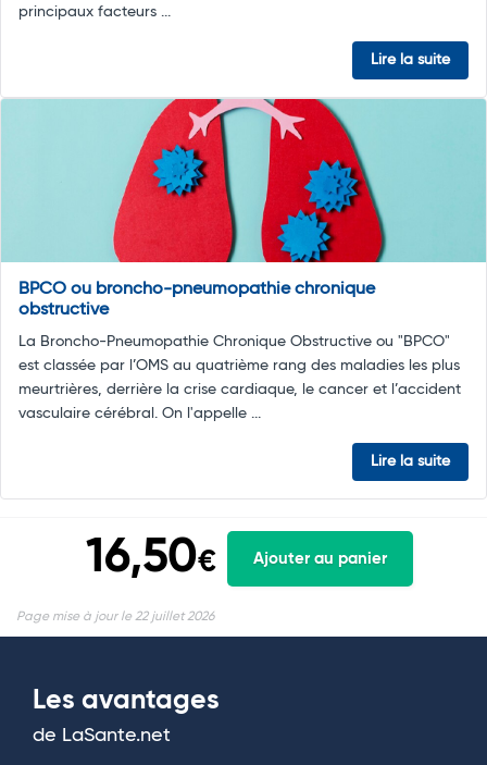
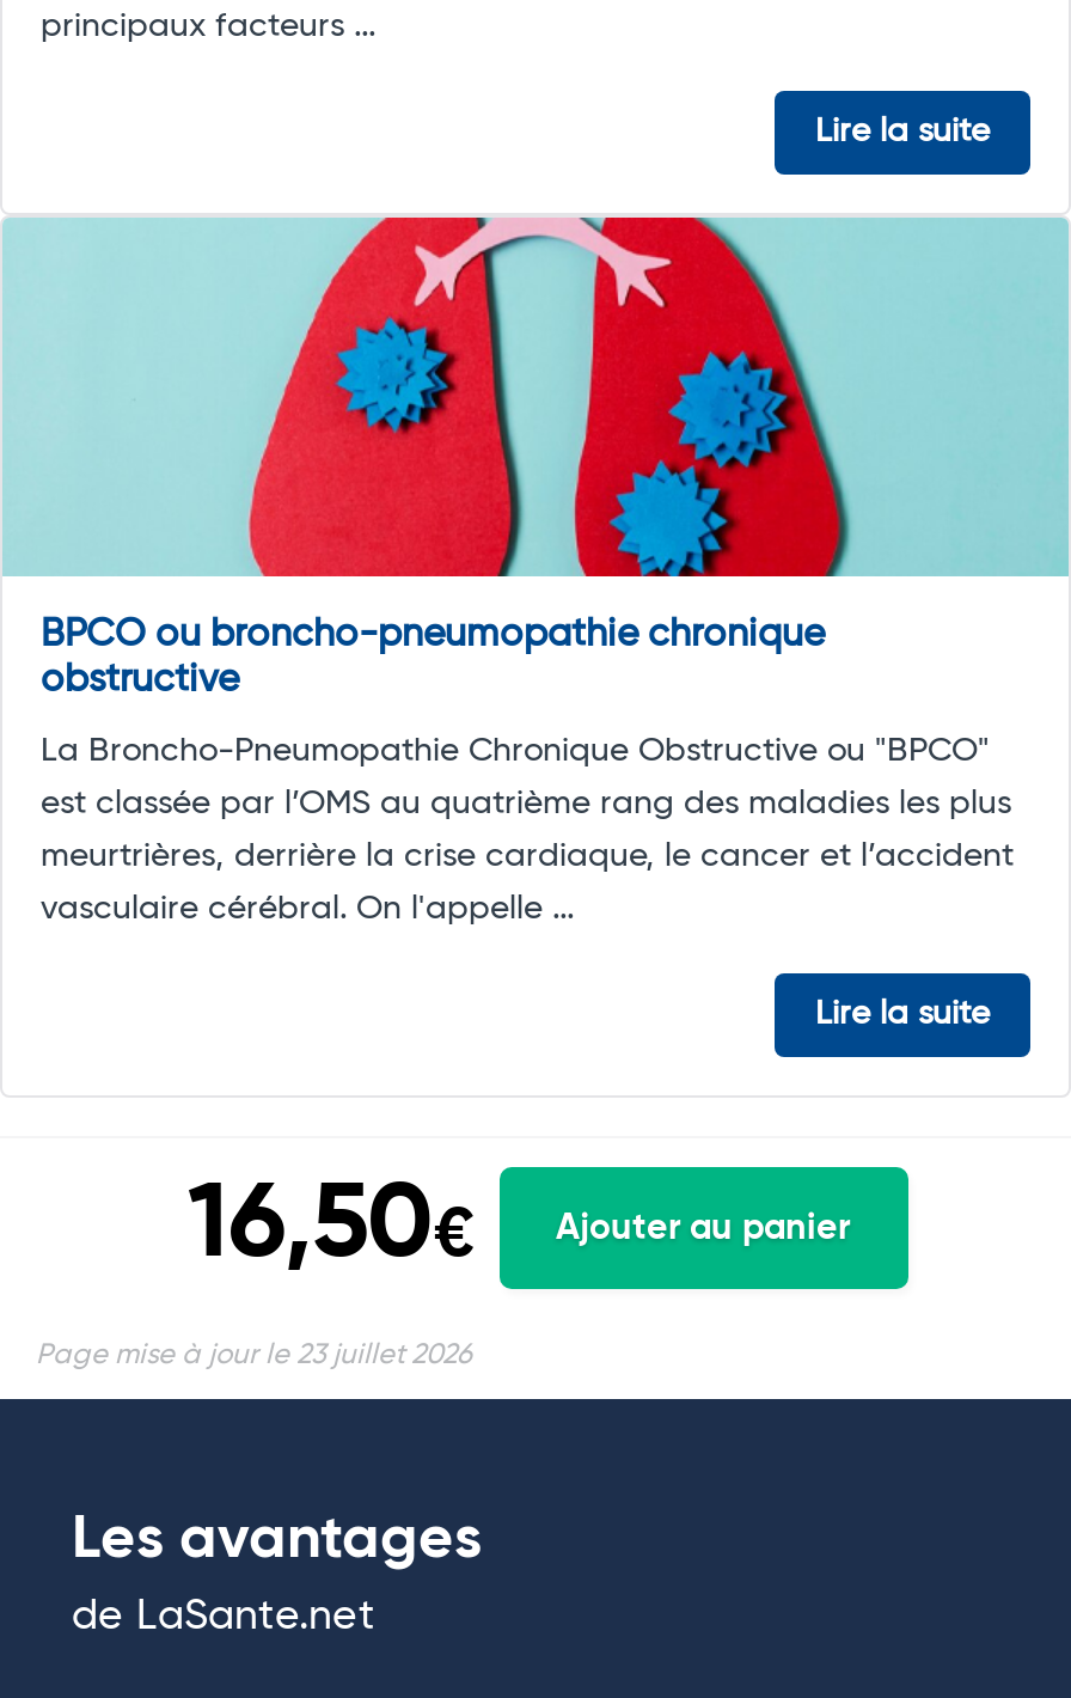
[16,611,214,624] Page mise à jour le 22 juillet 2026 -> [36,1343,471,1371] Page mise à jour le 23 juillet 2026

